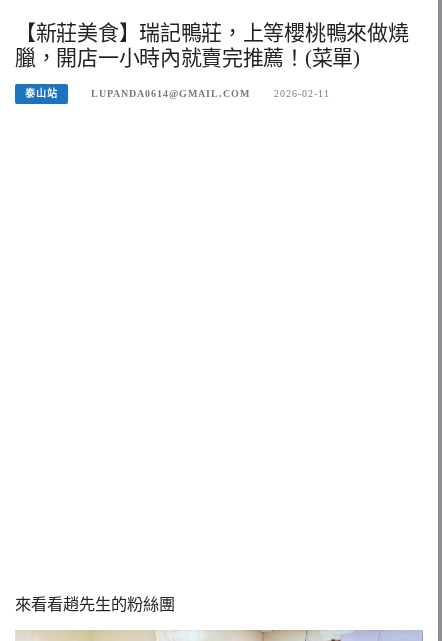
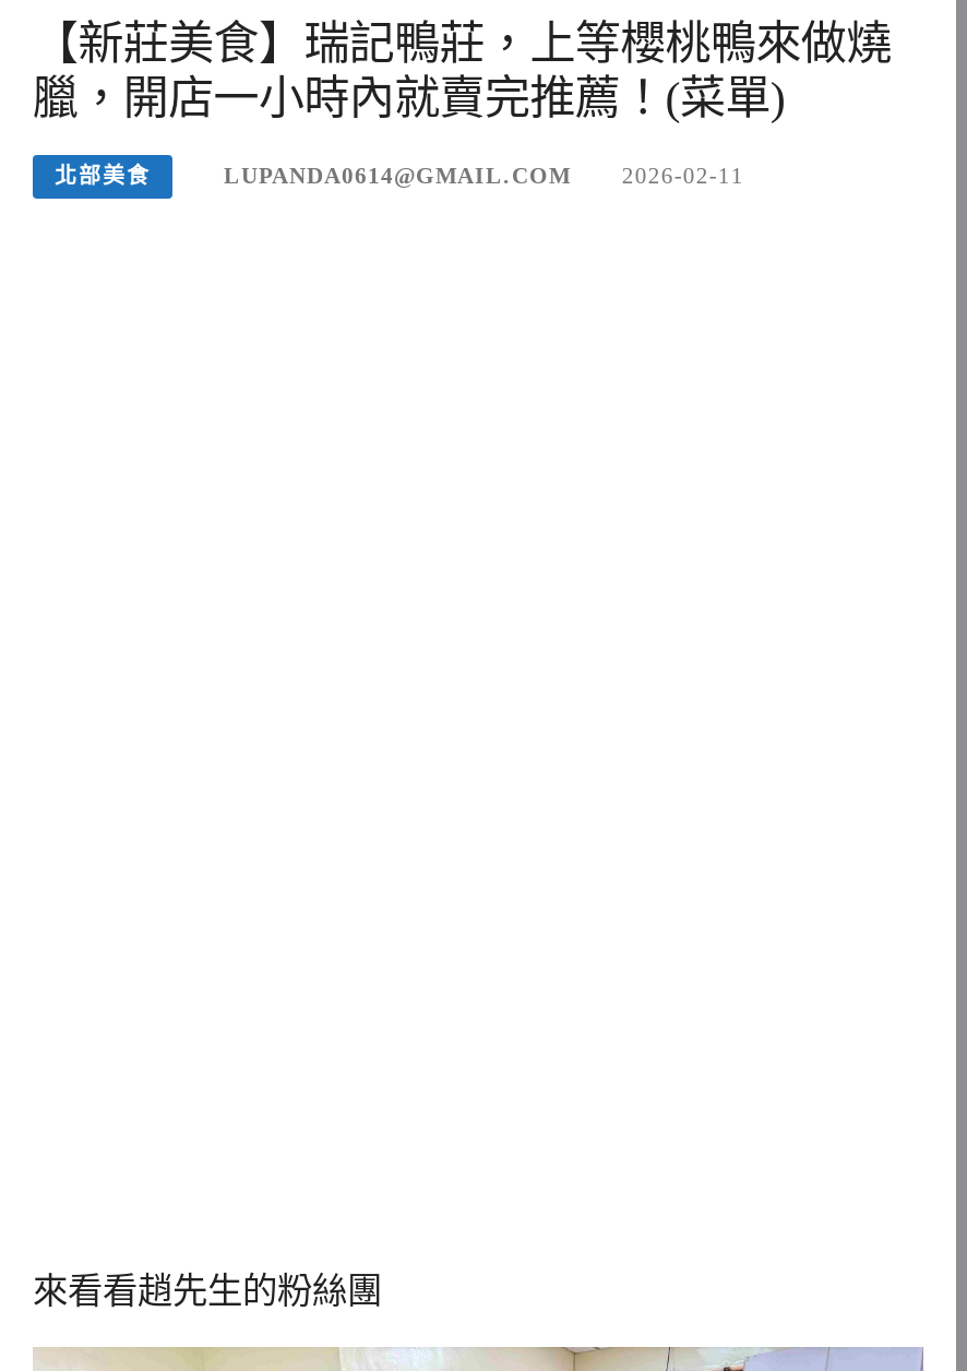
[25,88,58,99] 泰山站 -> [55,164,151,188] 北部美食

